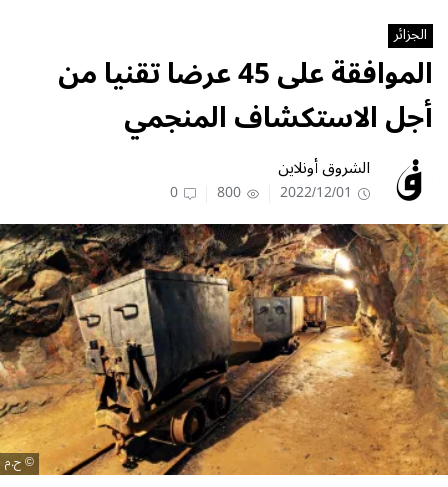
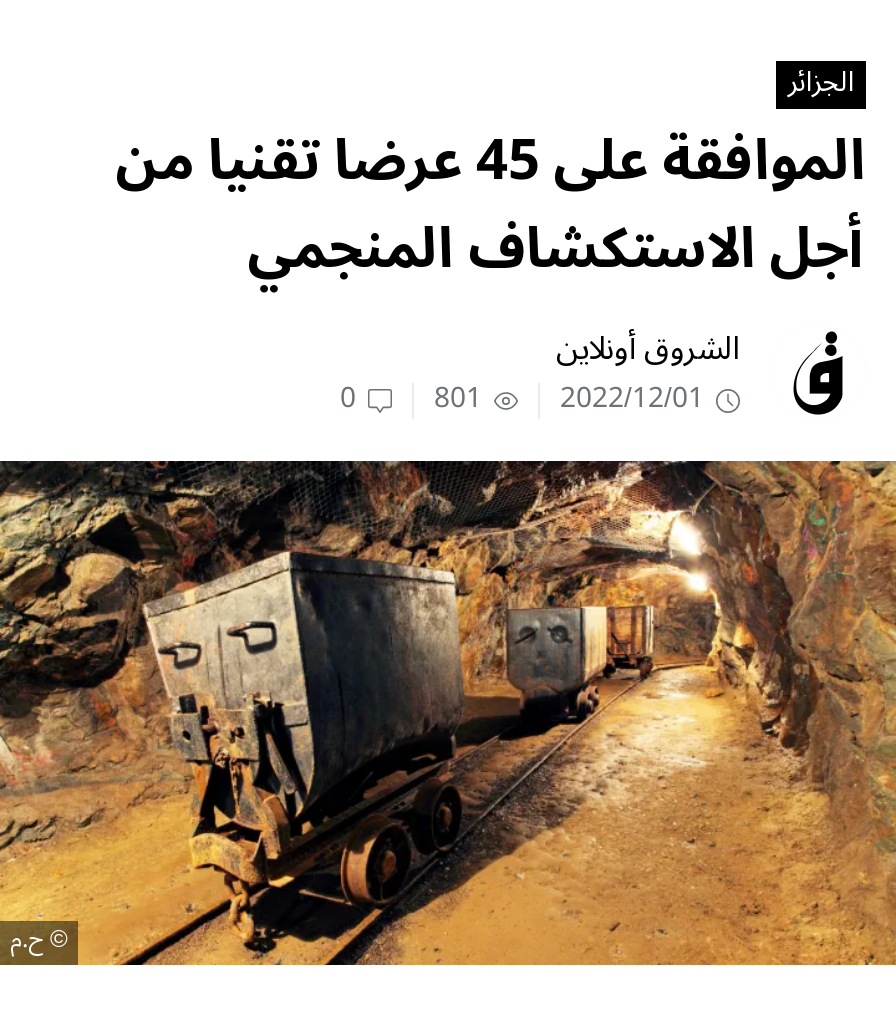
[170,178,352,207] 0 800 2022/12/01 -> [340,369,704,427] 0 801 2022/12/01

